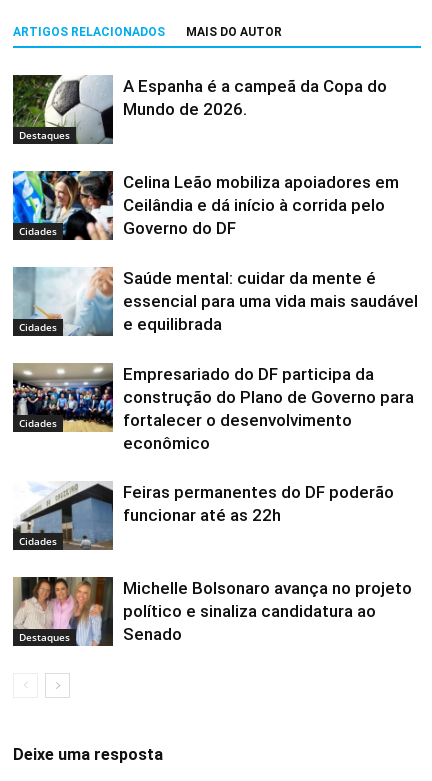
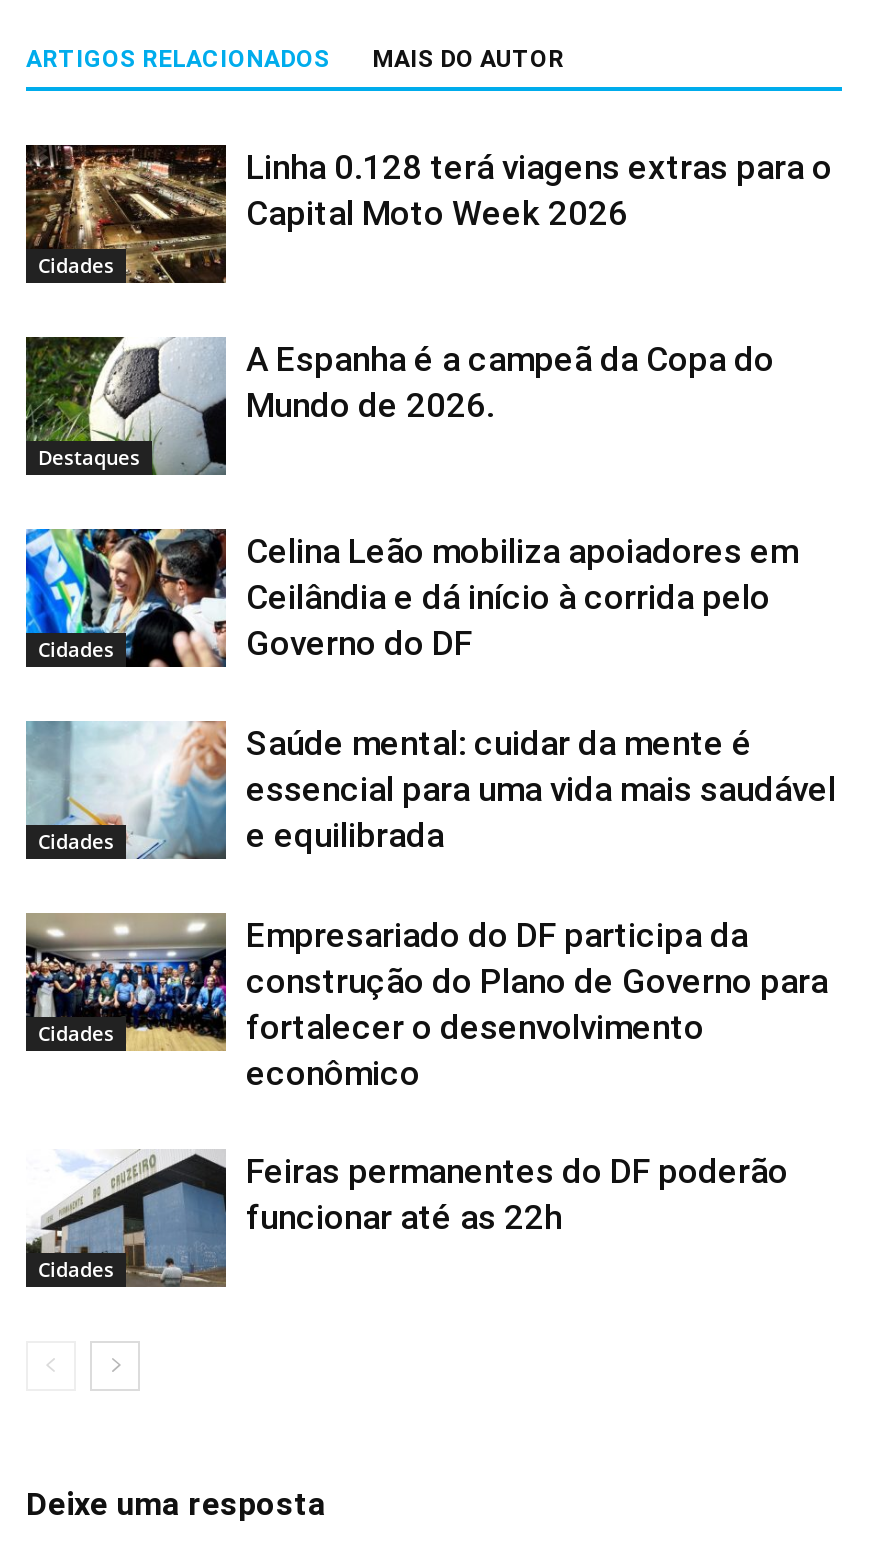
none -> [26,143,226,285] [image] | Cidades
none -> [246,147,832,233] Linha 0.128 terá viagens extras para o | Capital Moto Week 2026
moved [11,74,418,548] -> [22,335,836,1283]: [image] | Destaques | A Espanha é a campeã da Copa do | ... | Feiras permanentes do DF poderão | funcionar até as 22h
[12,576,109,647] [image] | Destaques -> none
[123,578,412,644] Michelle Bolsonaro avança no projeto | político e sinaliza candidatura ao | Senado -> none

